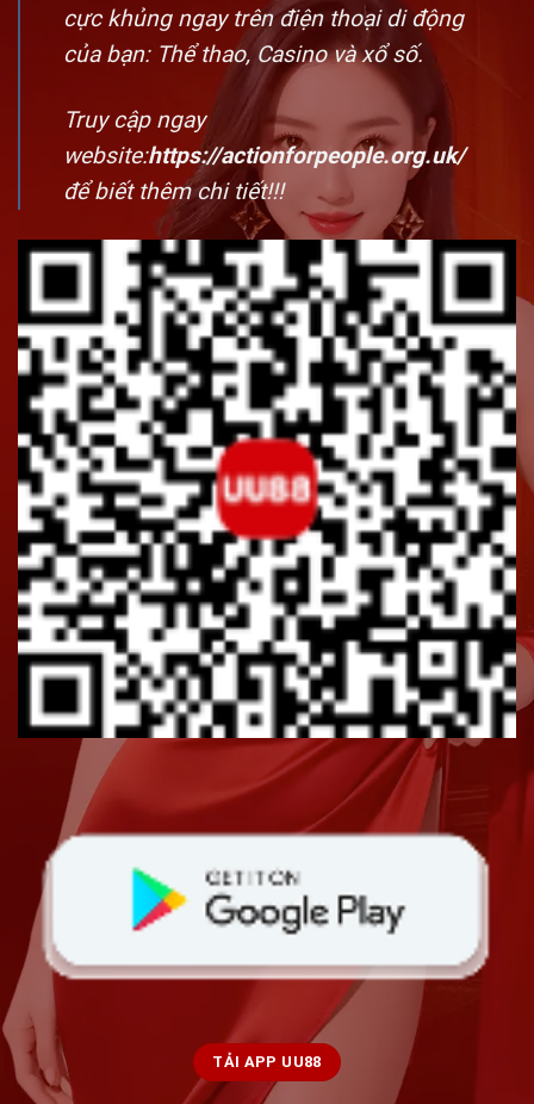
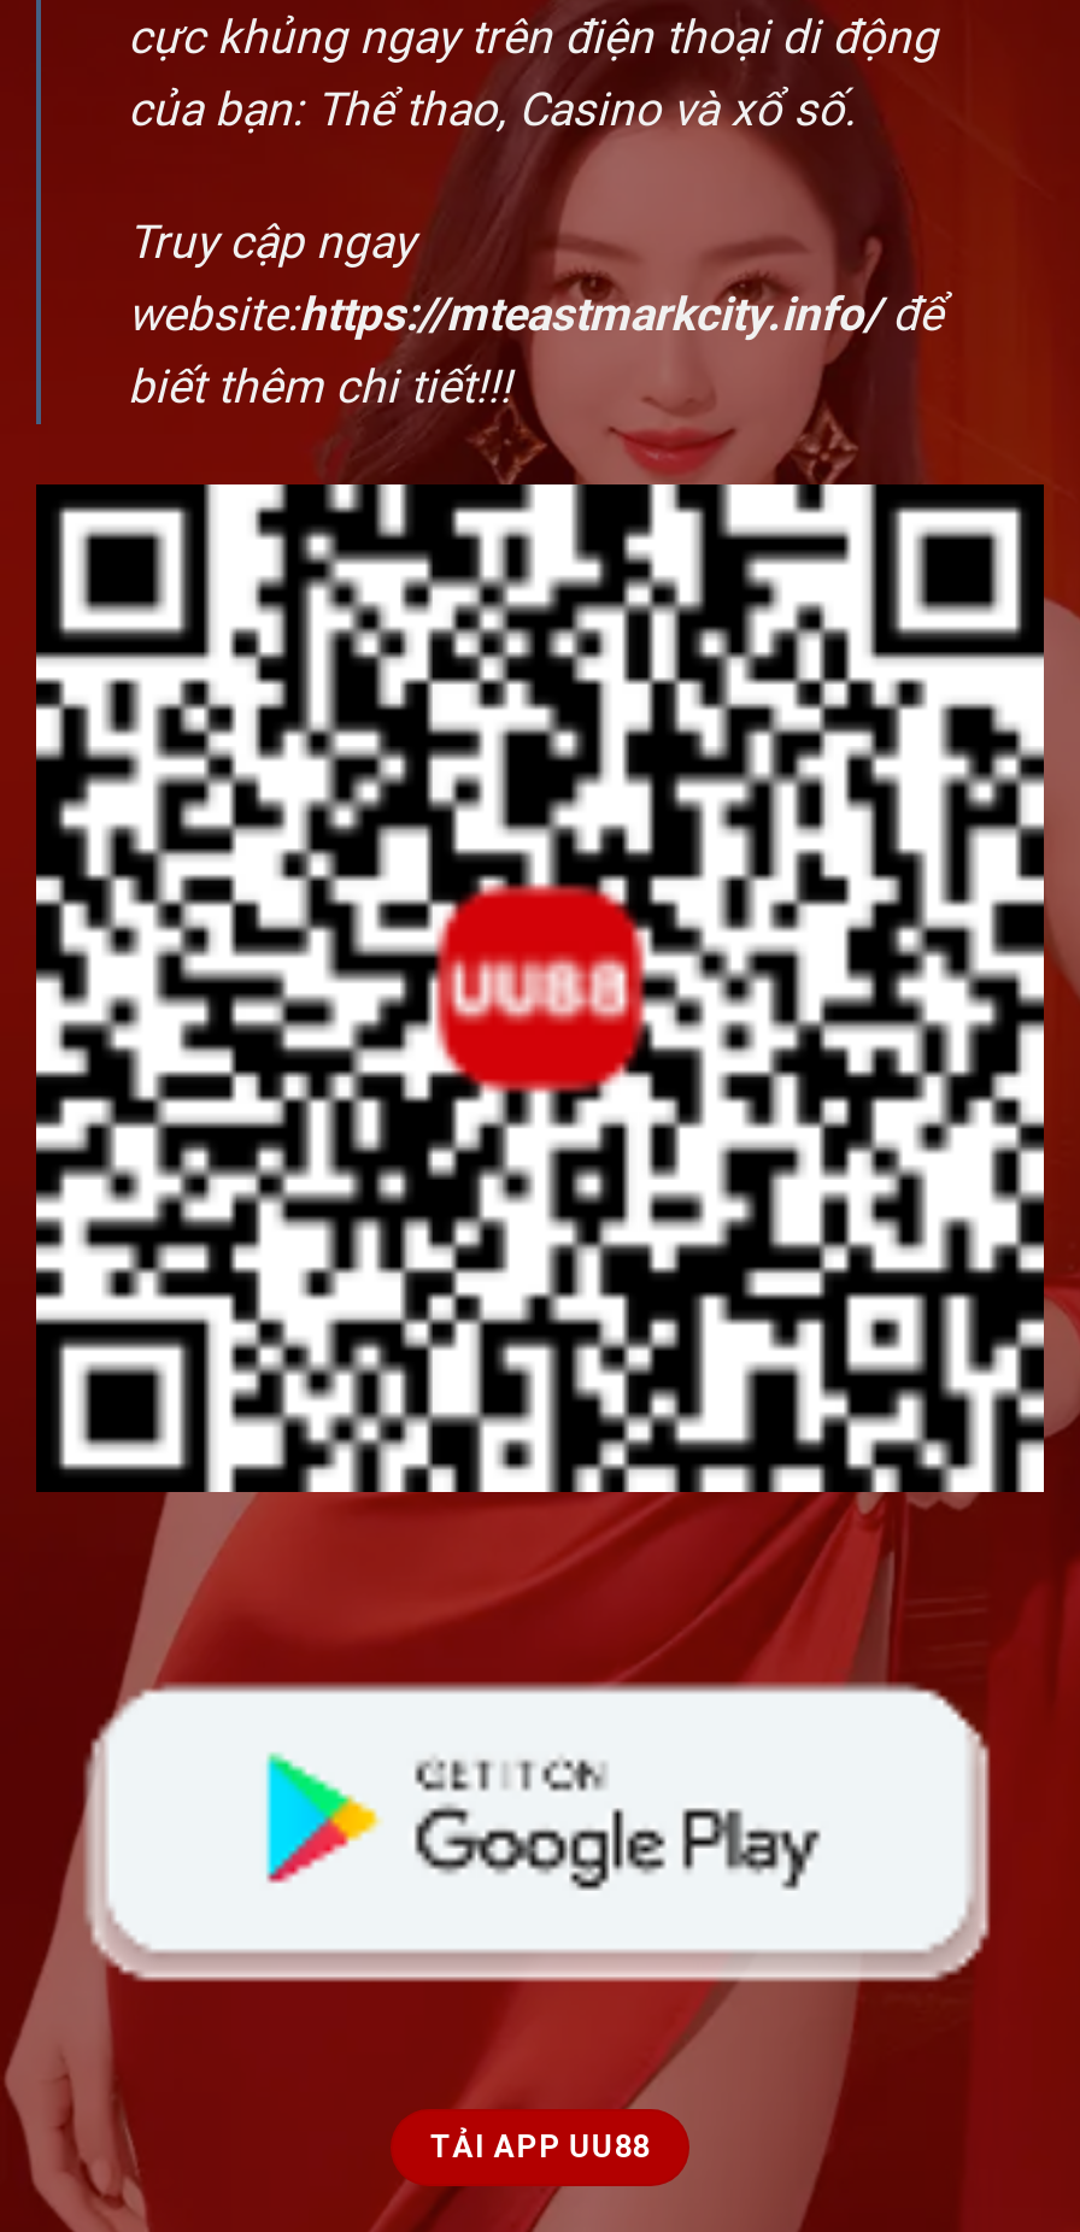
[63,142,465,205] website:https://actionforpeople.org.uk/ | để biết thêm chi tiết!!! -> [128,286,943,414] website:https://mteastmarkcity.info/ để | biết thêm chi tiết!!!

